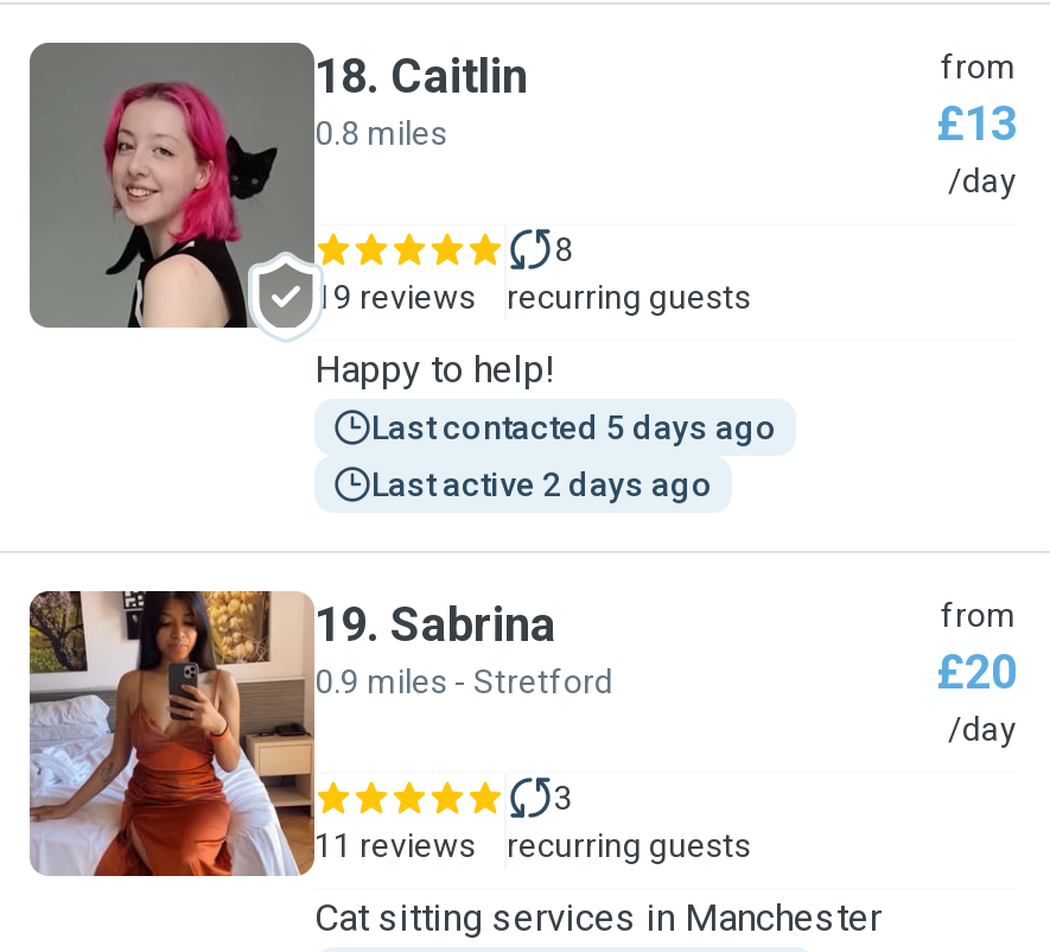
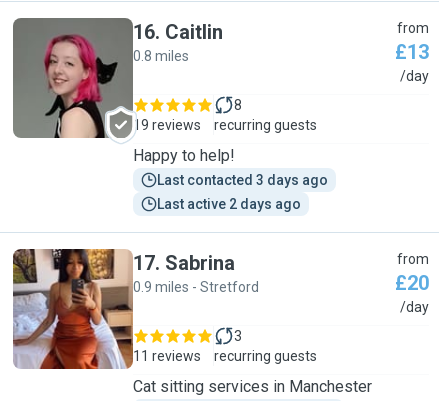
[314,47,528,104] 18. Caitlin -> [133,20,223,44] 16. Caitlin
[371,408,777,446] Last contacted 5 days ago -> [157,172,328,188] Last contacted 3 days ago
[314,596,556,653] 19. Sabrina -> [133,251,235,275] 17. Sabrina

